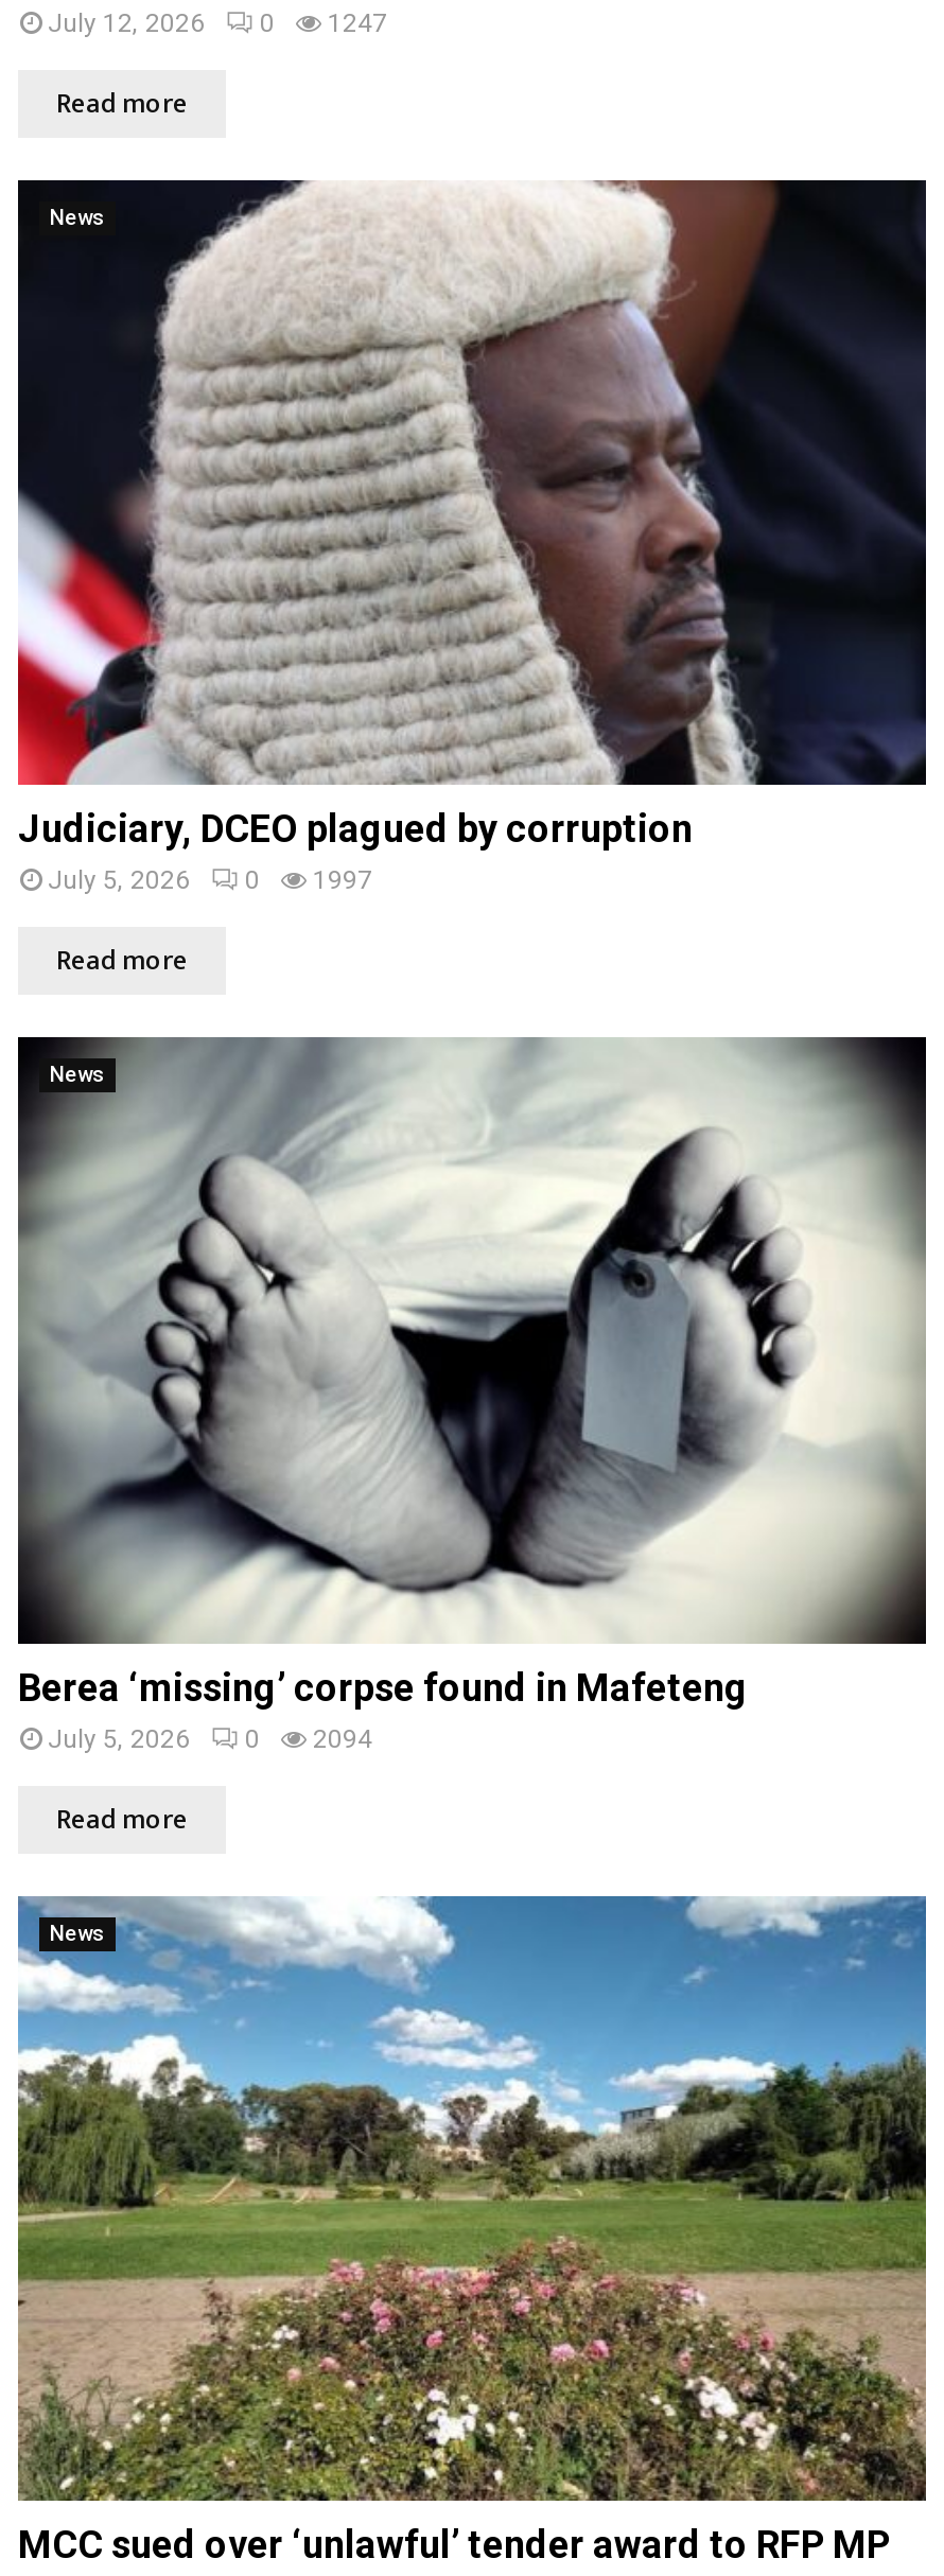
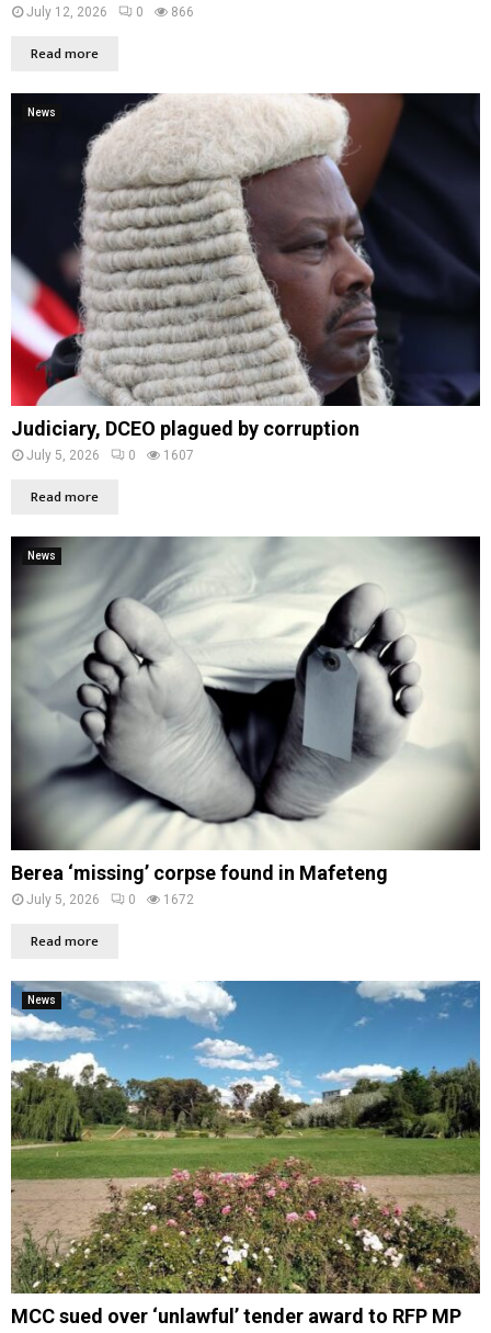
[48,8,387,38] July 12, 2026 0 1247 -> [26,4,194,20] July 12, 2026 0 866
[48,866,372,896] July 5, 2026 0 1997 -> [26,448,194,463] July 5, 2026 0 1607
[48,1724,372,1753] July 5, 2026 0 2094 -> [26,892,194,907] July 5, 2026 0 1672

